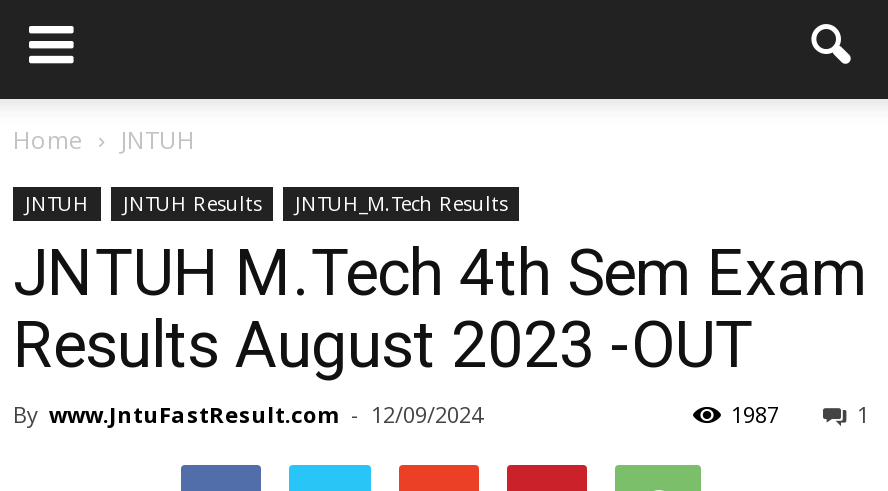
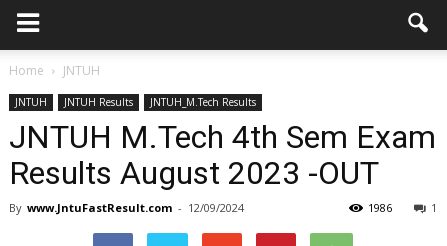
[731,399,779,429] 1987 -> [368,200,392,215] 1986

